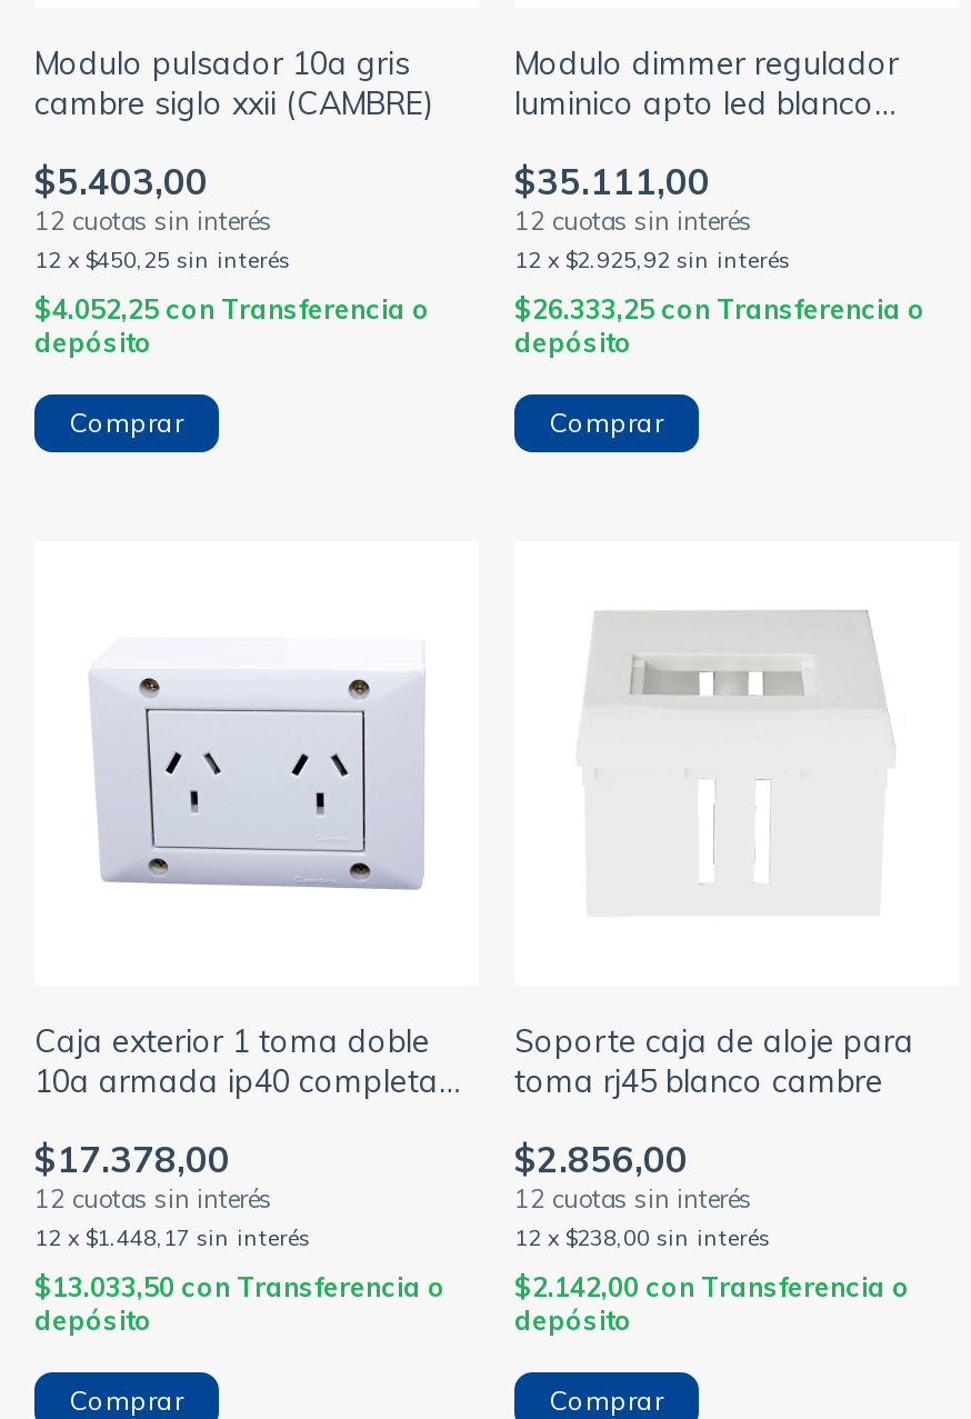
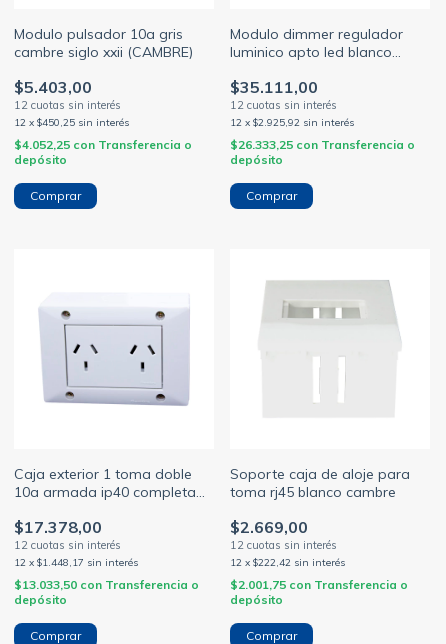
[514,1137,688,1181] $2.856,00 -> [230,517,308,537] $2.669,00
[514,1223,770,1252] 12 x $238,00 sin interés -> [230,556,345,569] 12 x $222,42 sin interés
[514,1270,910,1303] $2.142,00 con Transferencia o -> [230,577,408,592] $2.001,75 con Transferencia o

